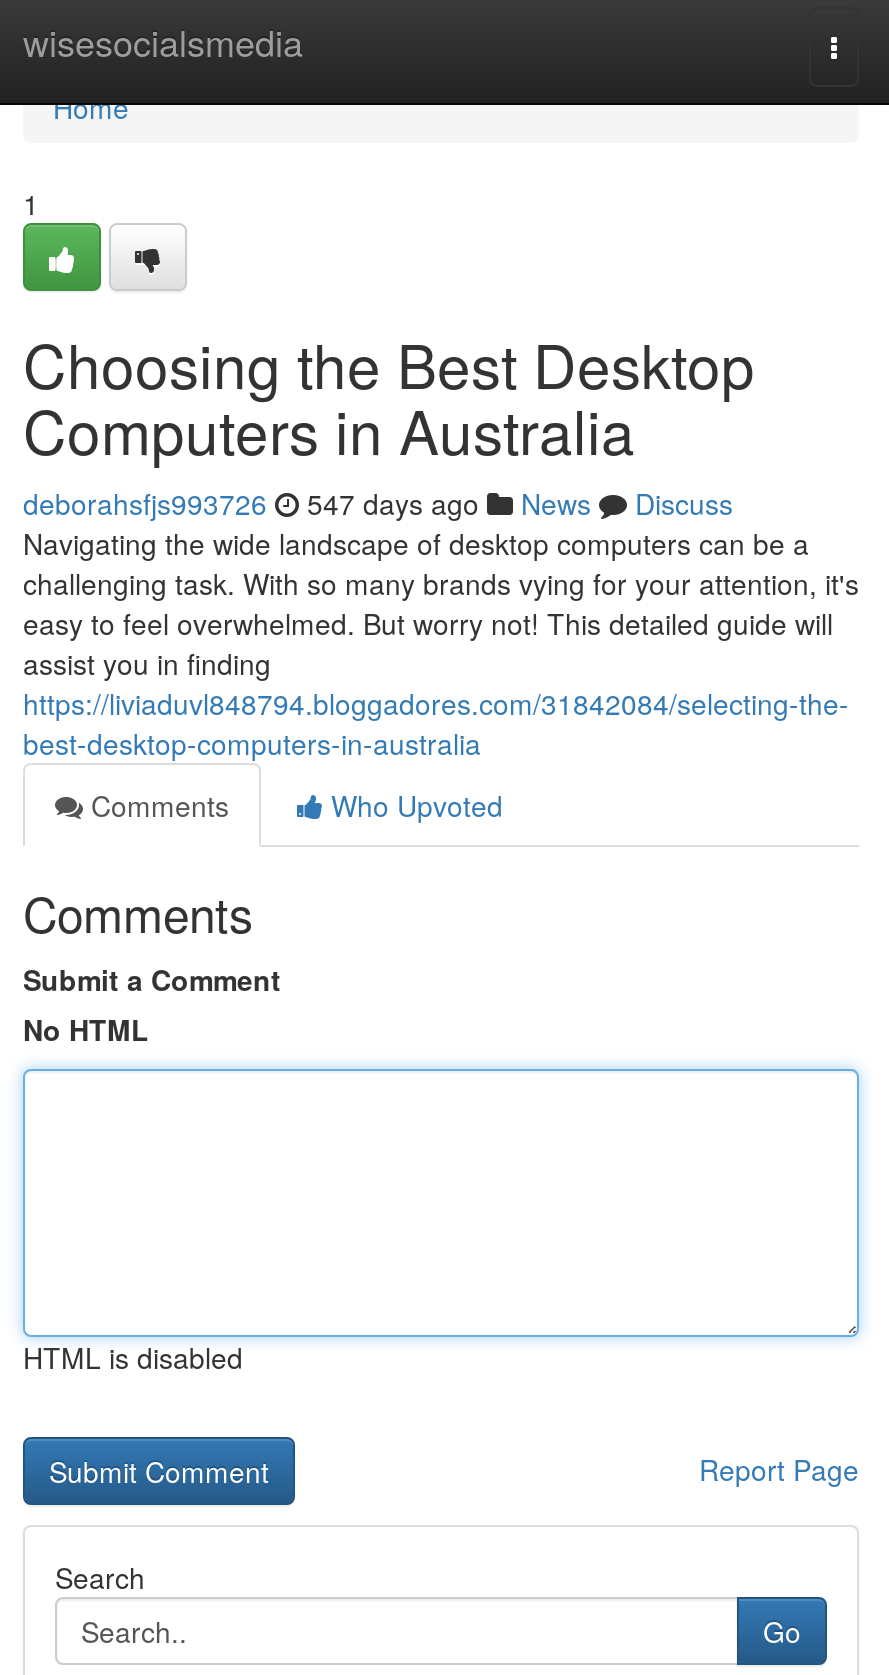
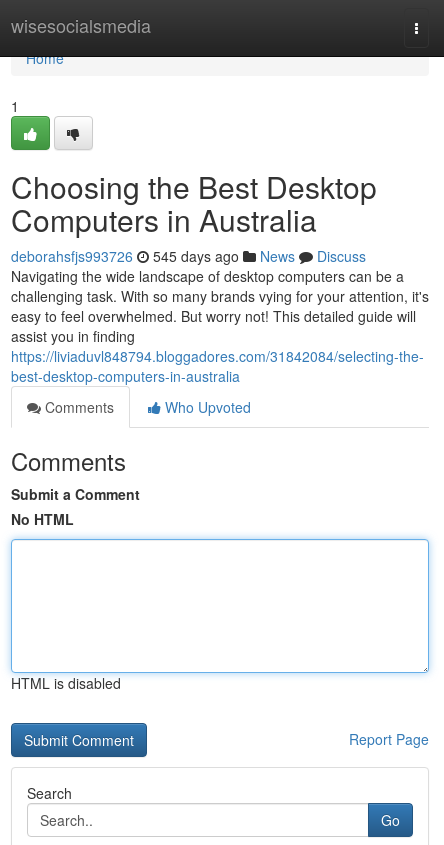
[23,483,733,523] deborahsfjs993726 547 days ago News Discuss -> [11,246,366,266] deborahsfjs993726 545 days ago News Discuss

